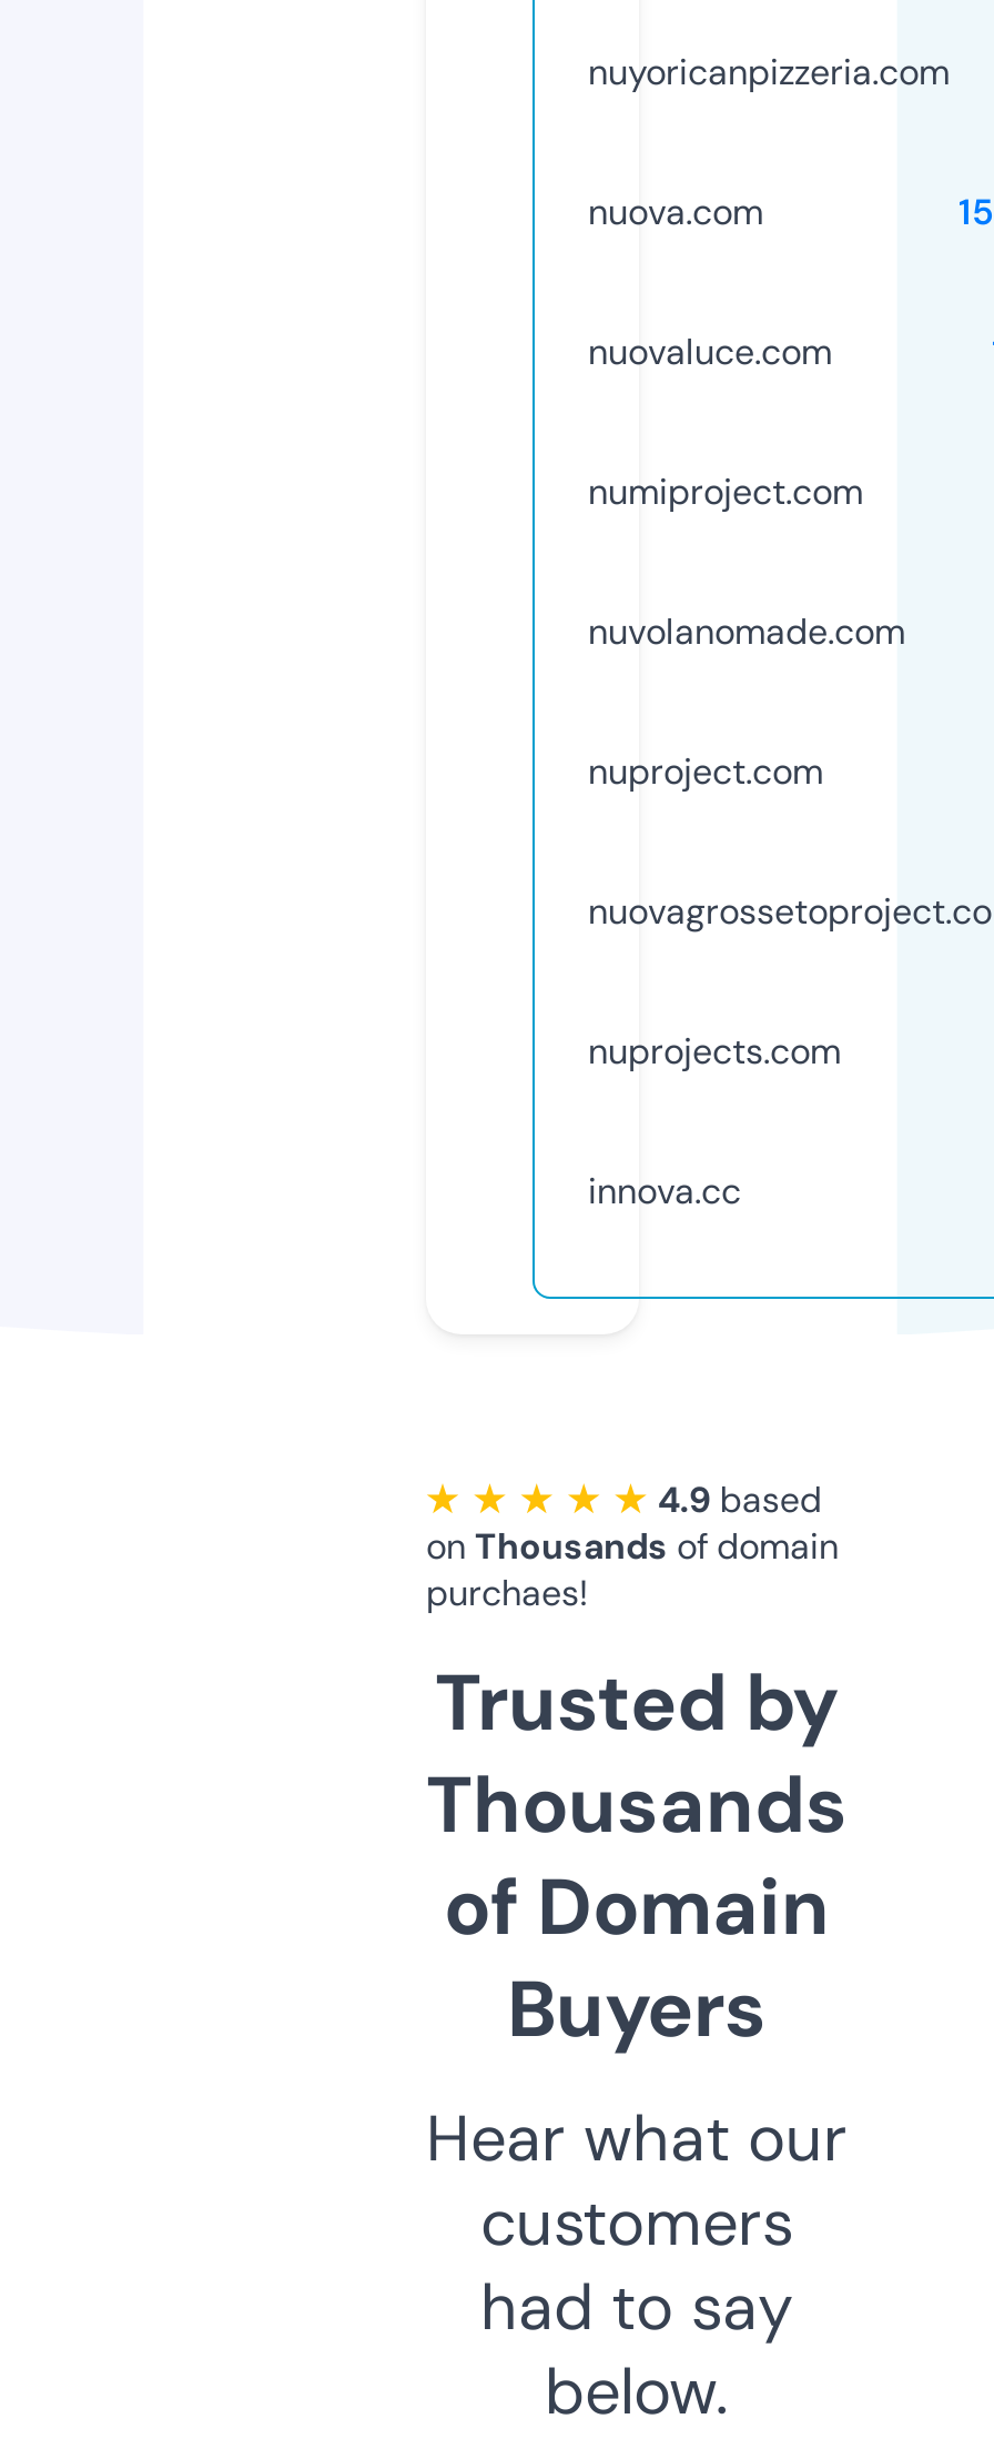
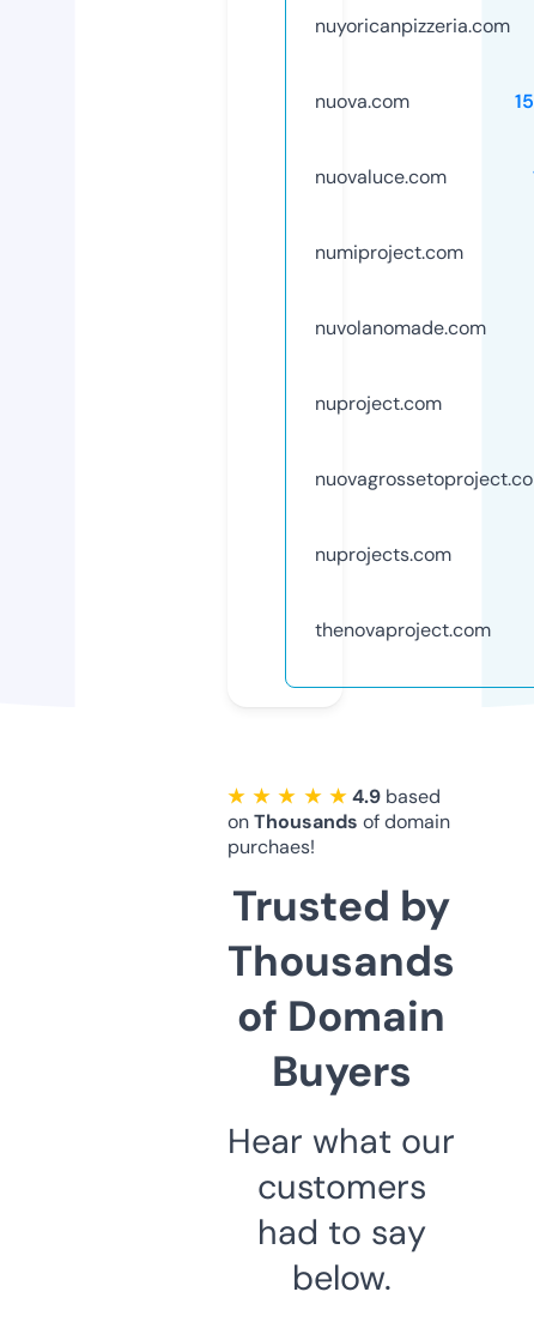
[588,1167,741,1214] innova.cc -> [315,617,491,642] thenovaproject.com

